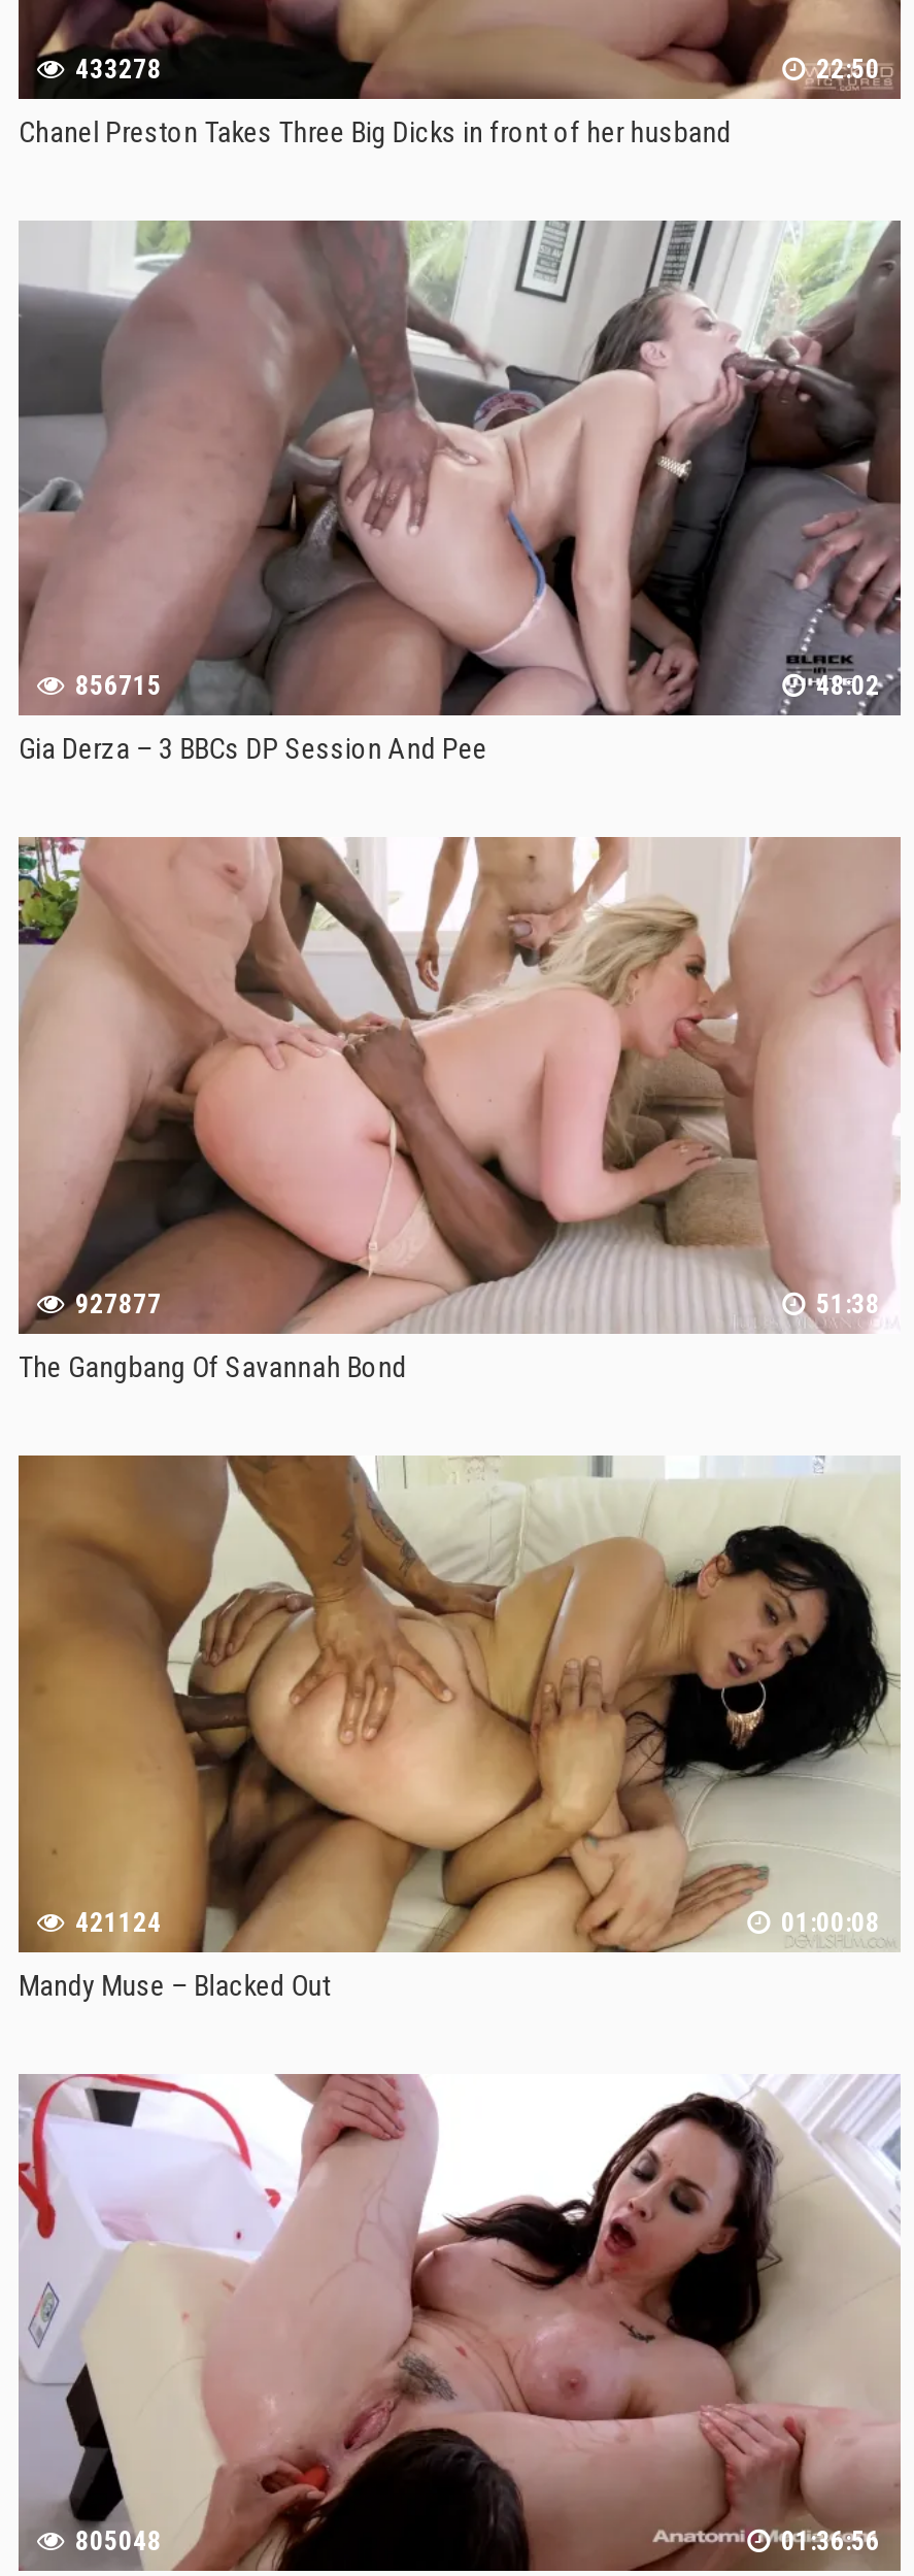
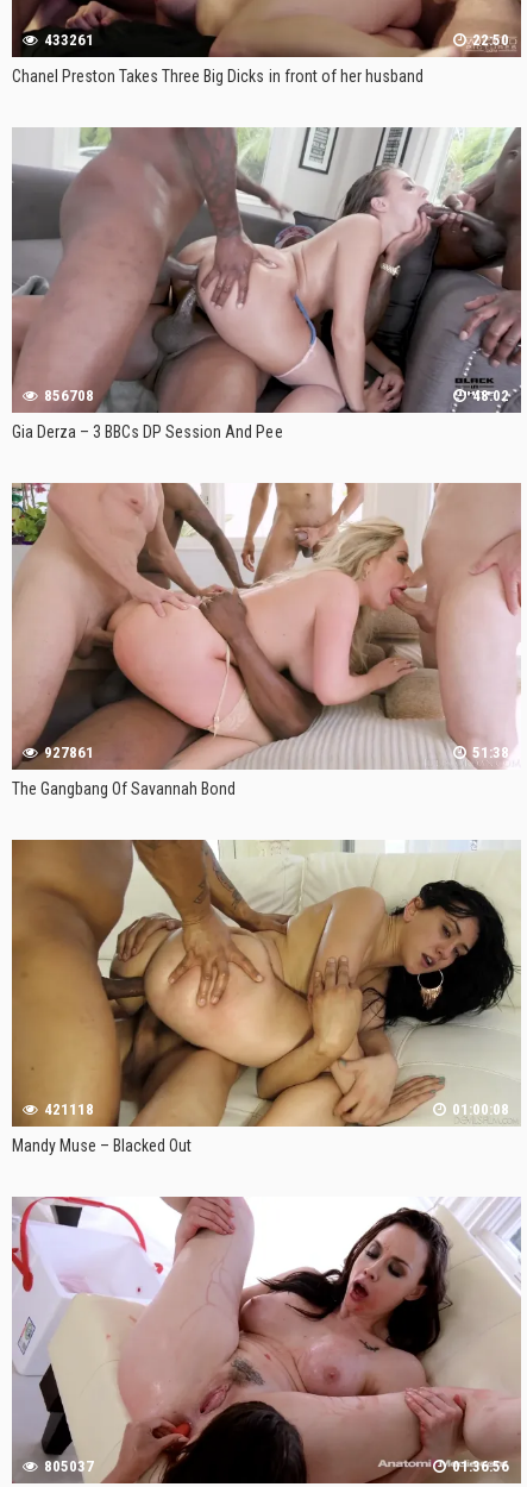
[69,53,162,83] 433278 -> [41,30,94,48] 433261
[69,670,162,701] 856715 -> [41,387,94,405] 856708
[69,1289,162,1319] 927877 -> [41,743,94,761] 927861
[69,1907,162,1938] 421124 -> [41,1100,94,1118] 421118
[69,2524,162,2555] 805048 -> [41,1457,94,1475] 805037

